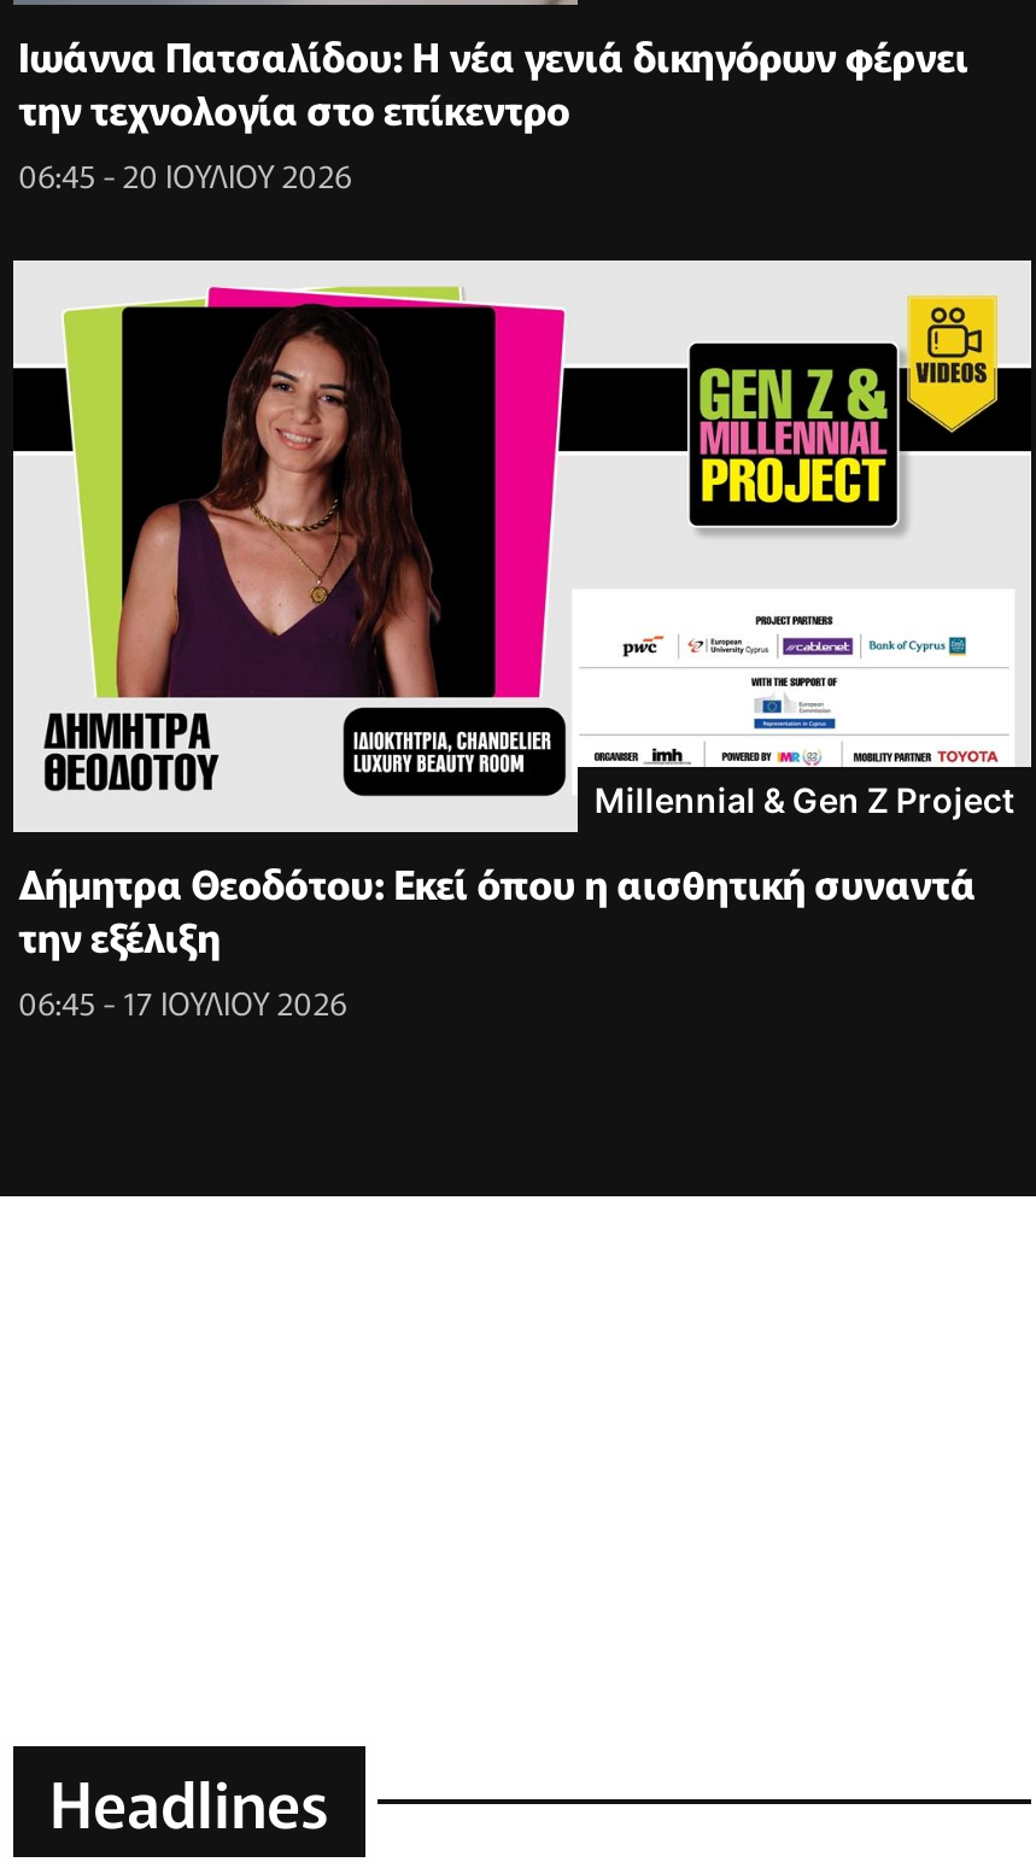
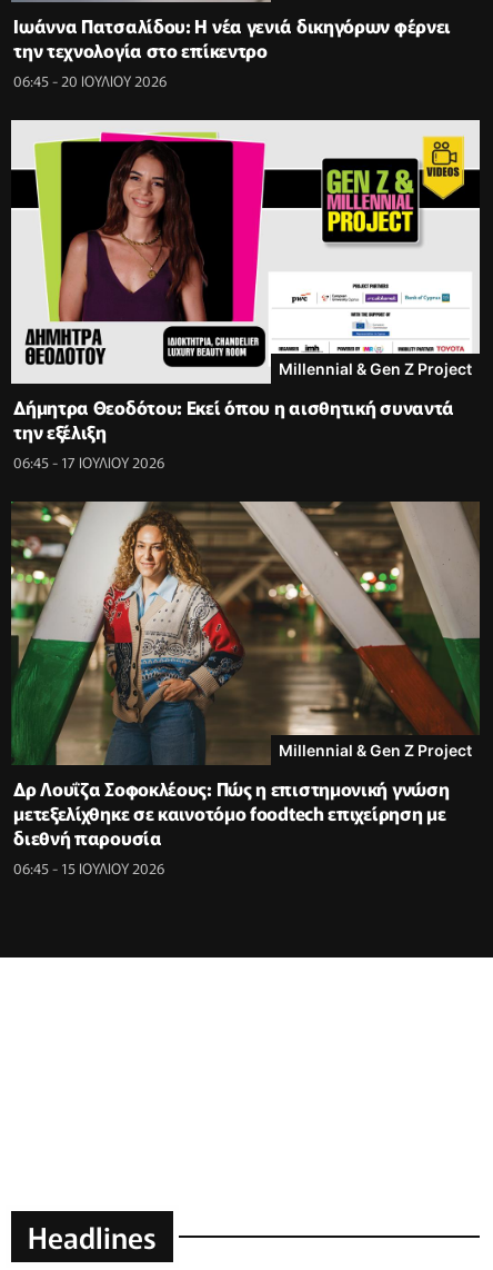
none -> [10,500,481,879] [image] | Millennial & Gen Z Project | Δρ Λουΐζα Σοφοκλέους: Πώς η επιστημονική γνώση | μετεξελίχθηκε σε καινοτόμο foodtech επιχείρηση με | διεθνή παρουσία | 06:45 - 15 ΙΟΥΛΙΟΥ 2026

